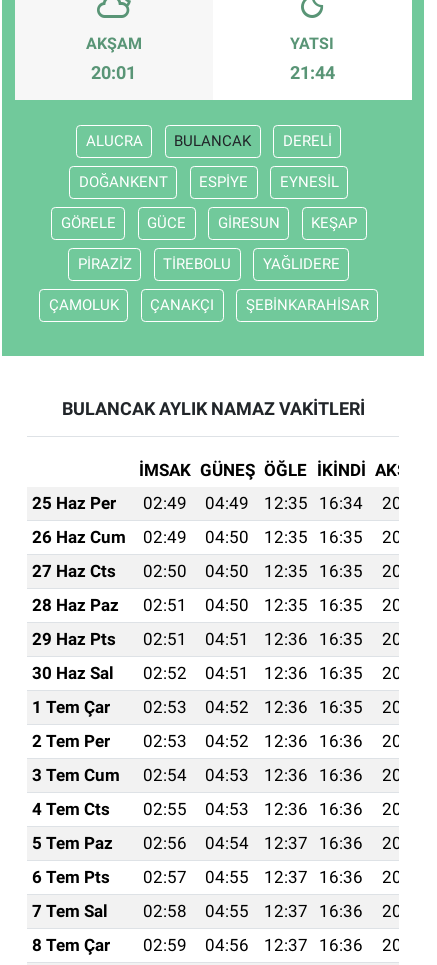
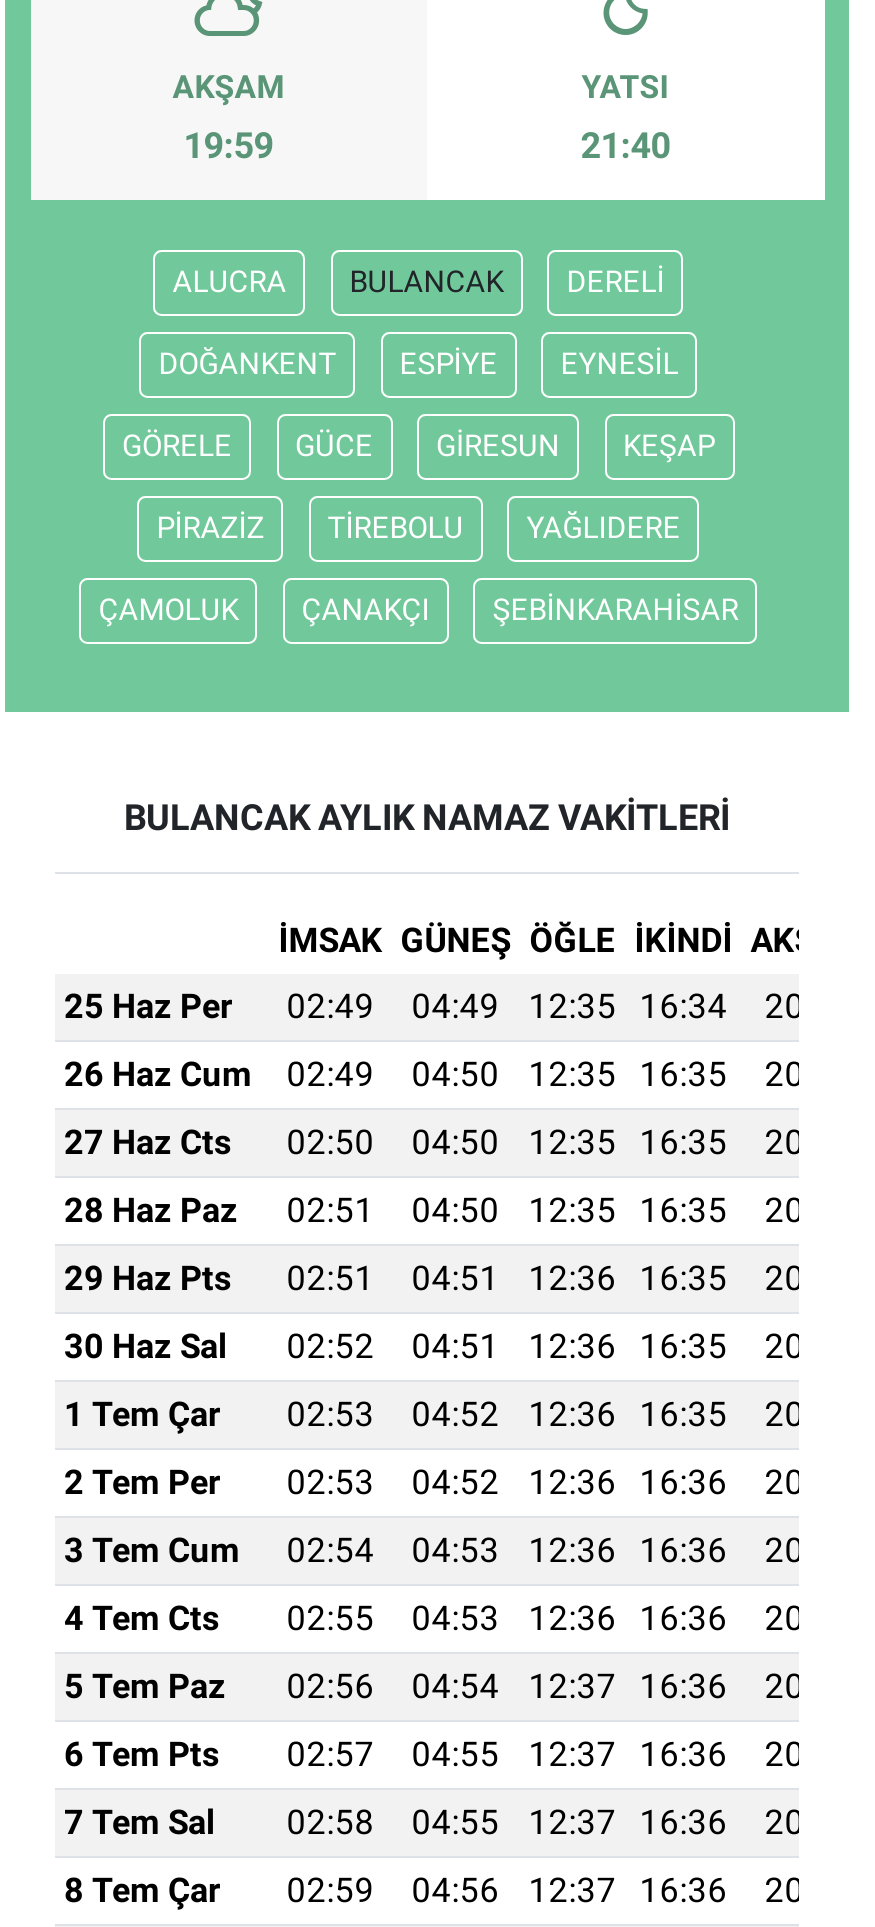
[91,61,136,82] 20:01 -> [183,123,273,165] 19:59
[290,61,335,82] 21:44 -> [581,123,671,165] 21:40

